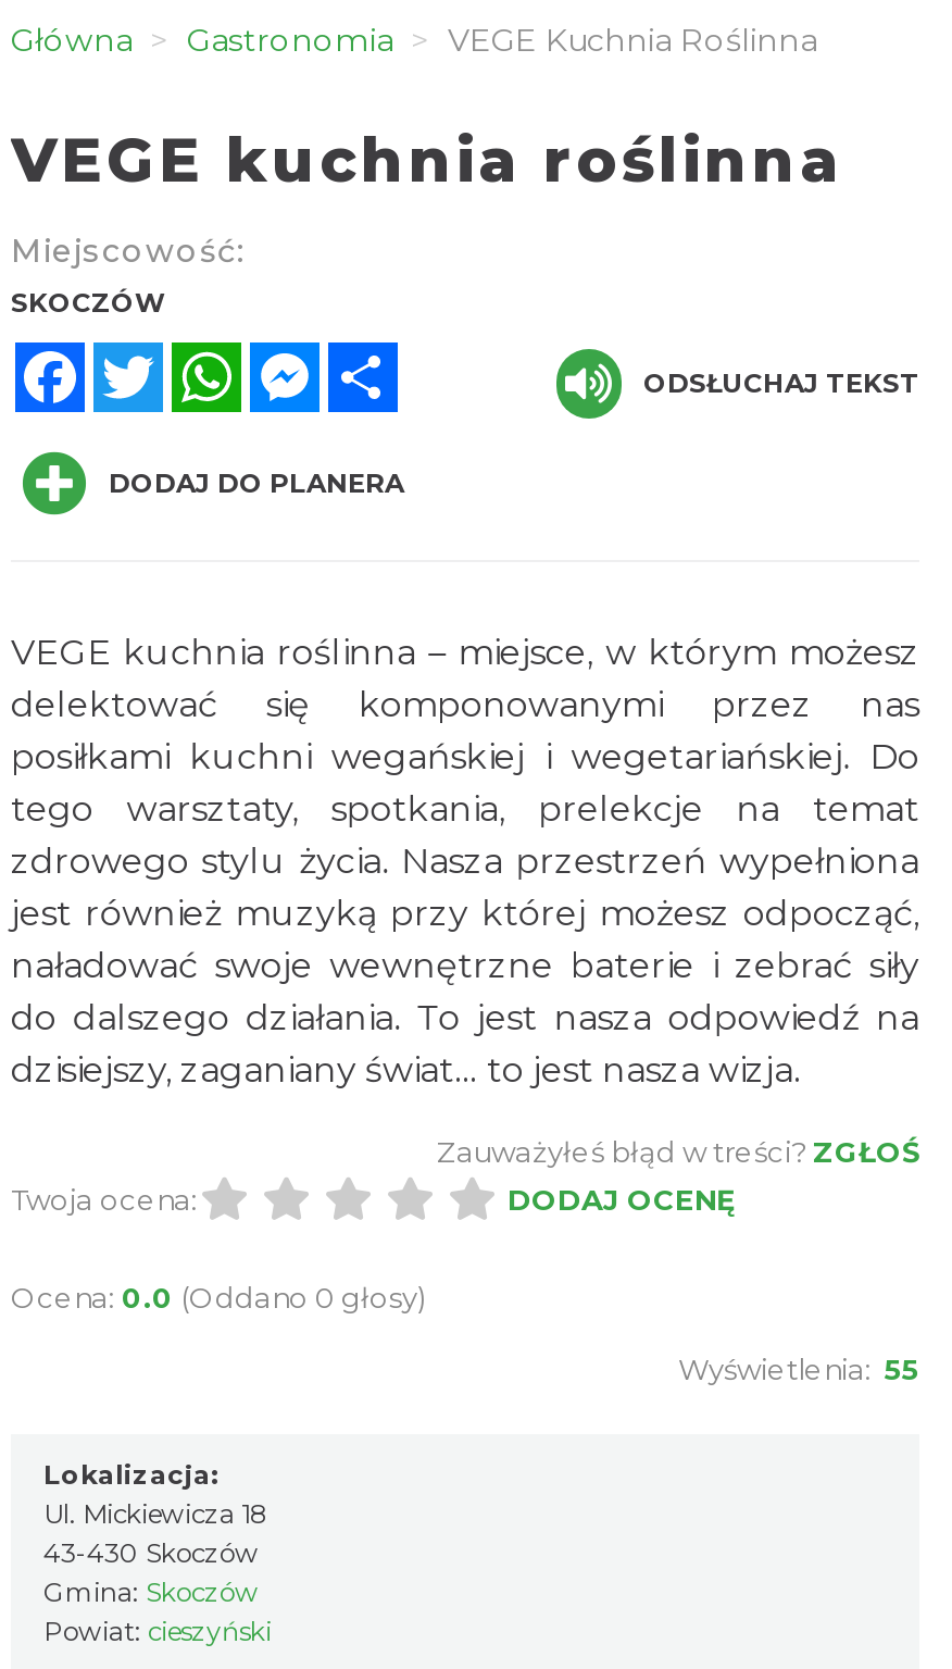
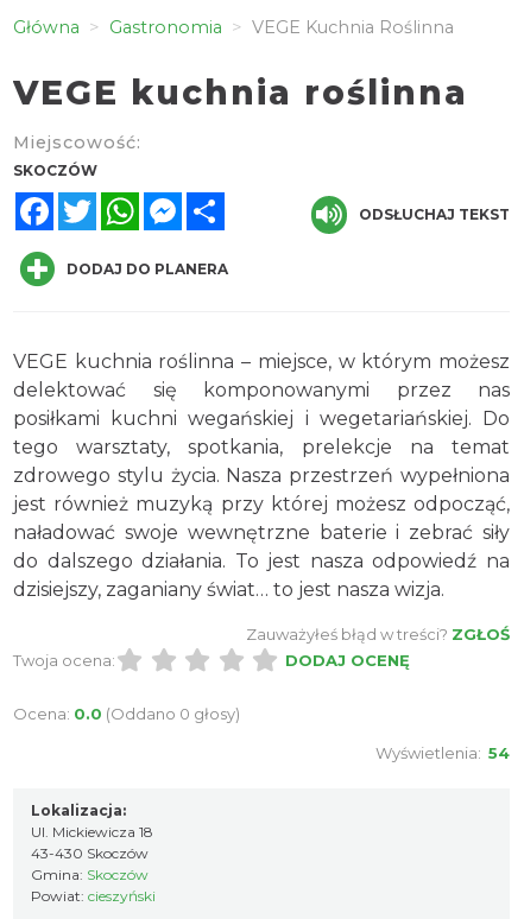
[678,1352,919,1386] Wyświetlenia: 55 -> [375,743,510,762] Wyświetlenia: 54

